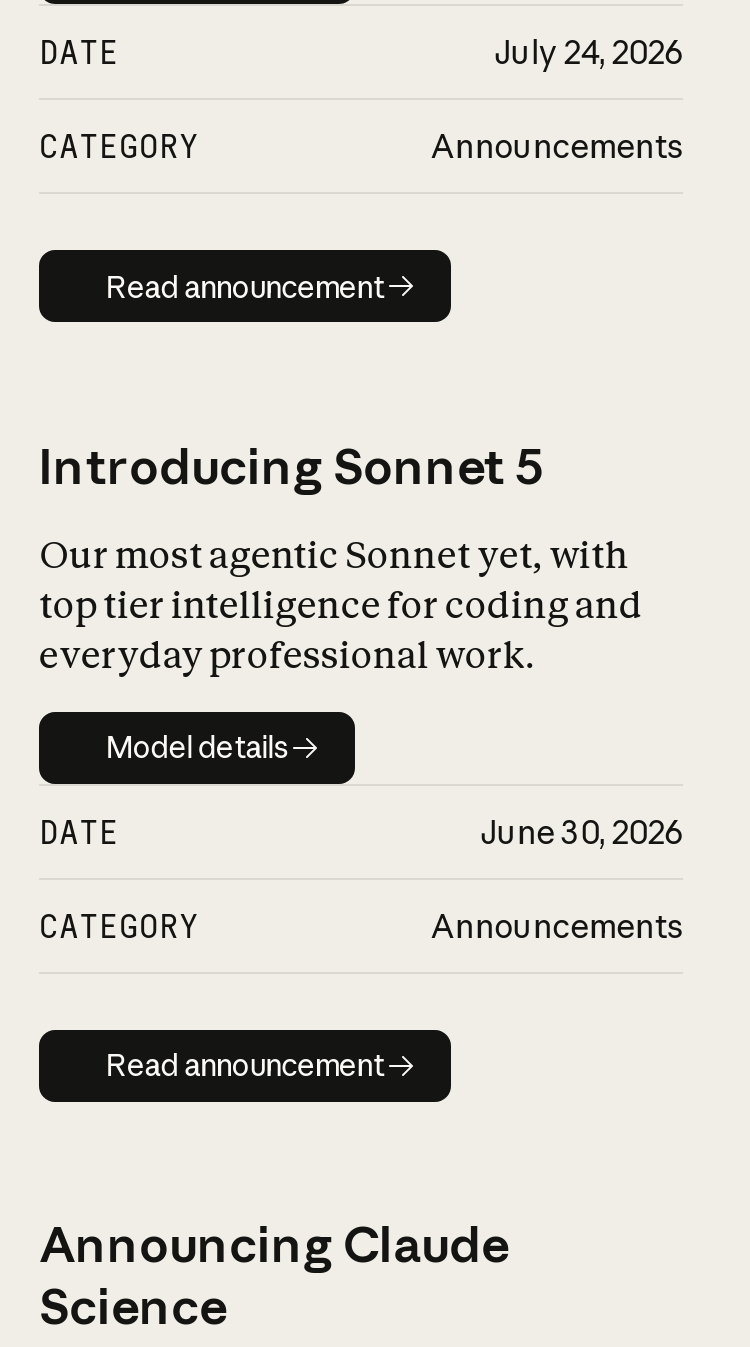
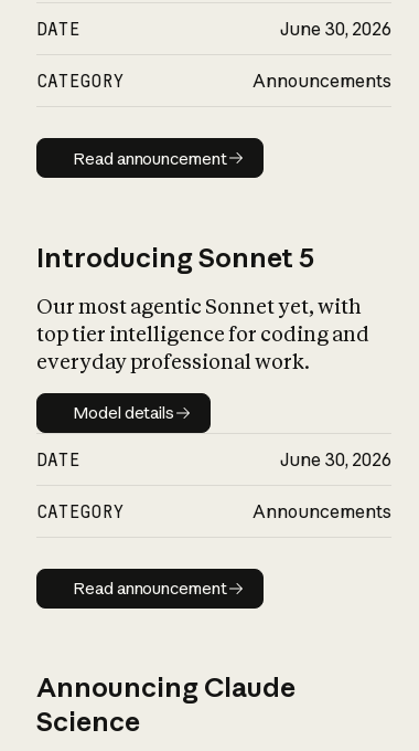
[495,32,683,72] July 24, 2026 -> [280,18,391,40] June 30, 2026

